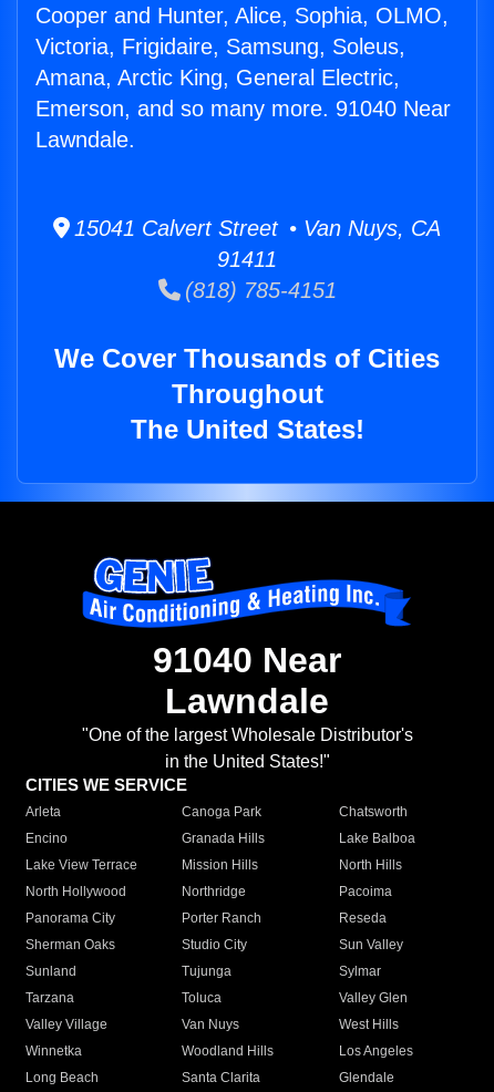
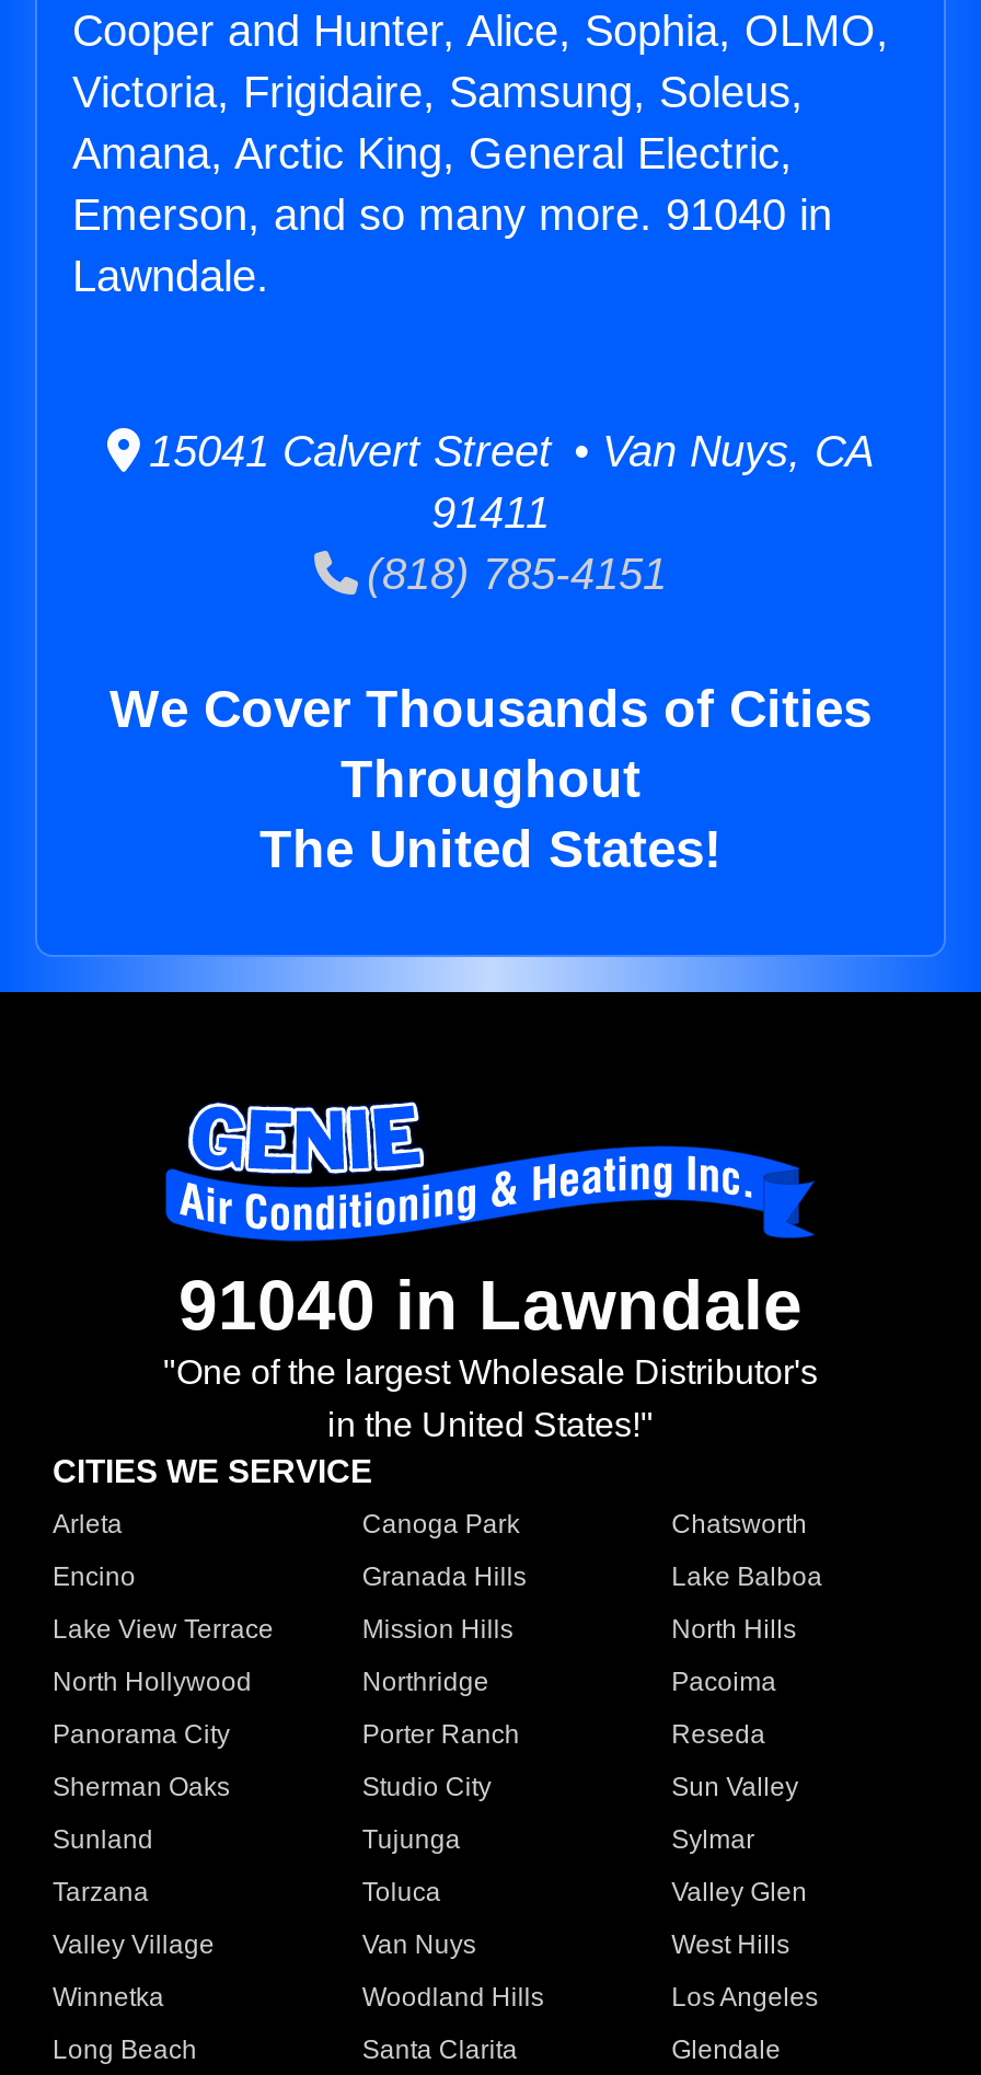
[35,96,451,121] Emerson, and so many more. 91040 Near -> [72,191,832,239] Emerson, and so many more. 91040 in
[153,640,341,721] 91040 Near | Lawndale -> [178,1266,803,1345] 91040 in Lawndale

